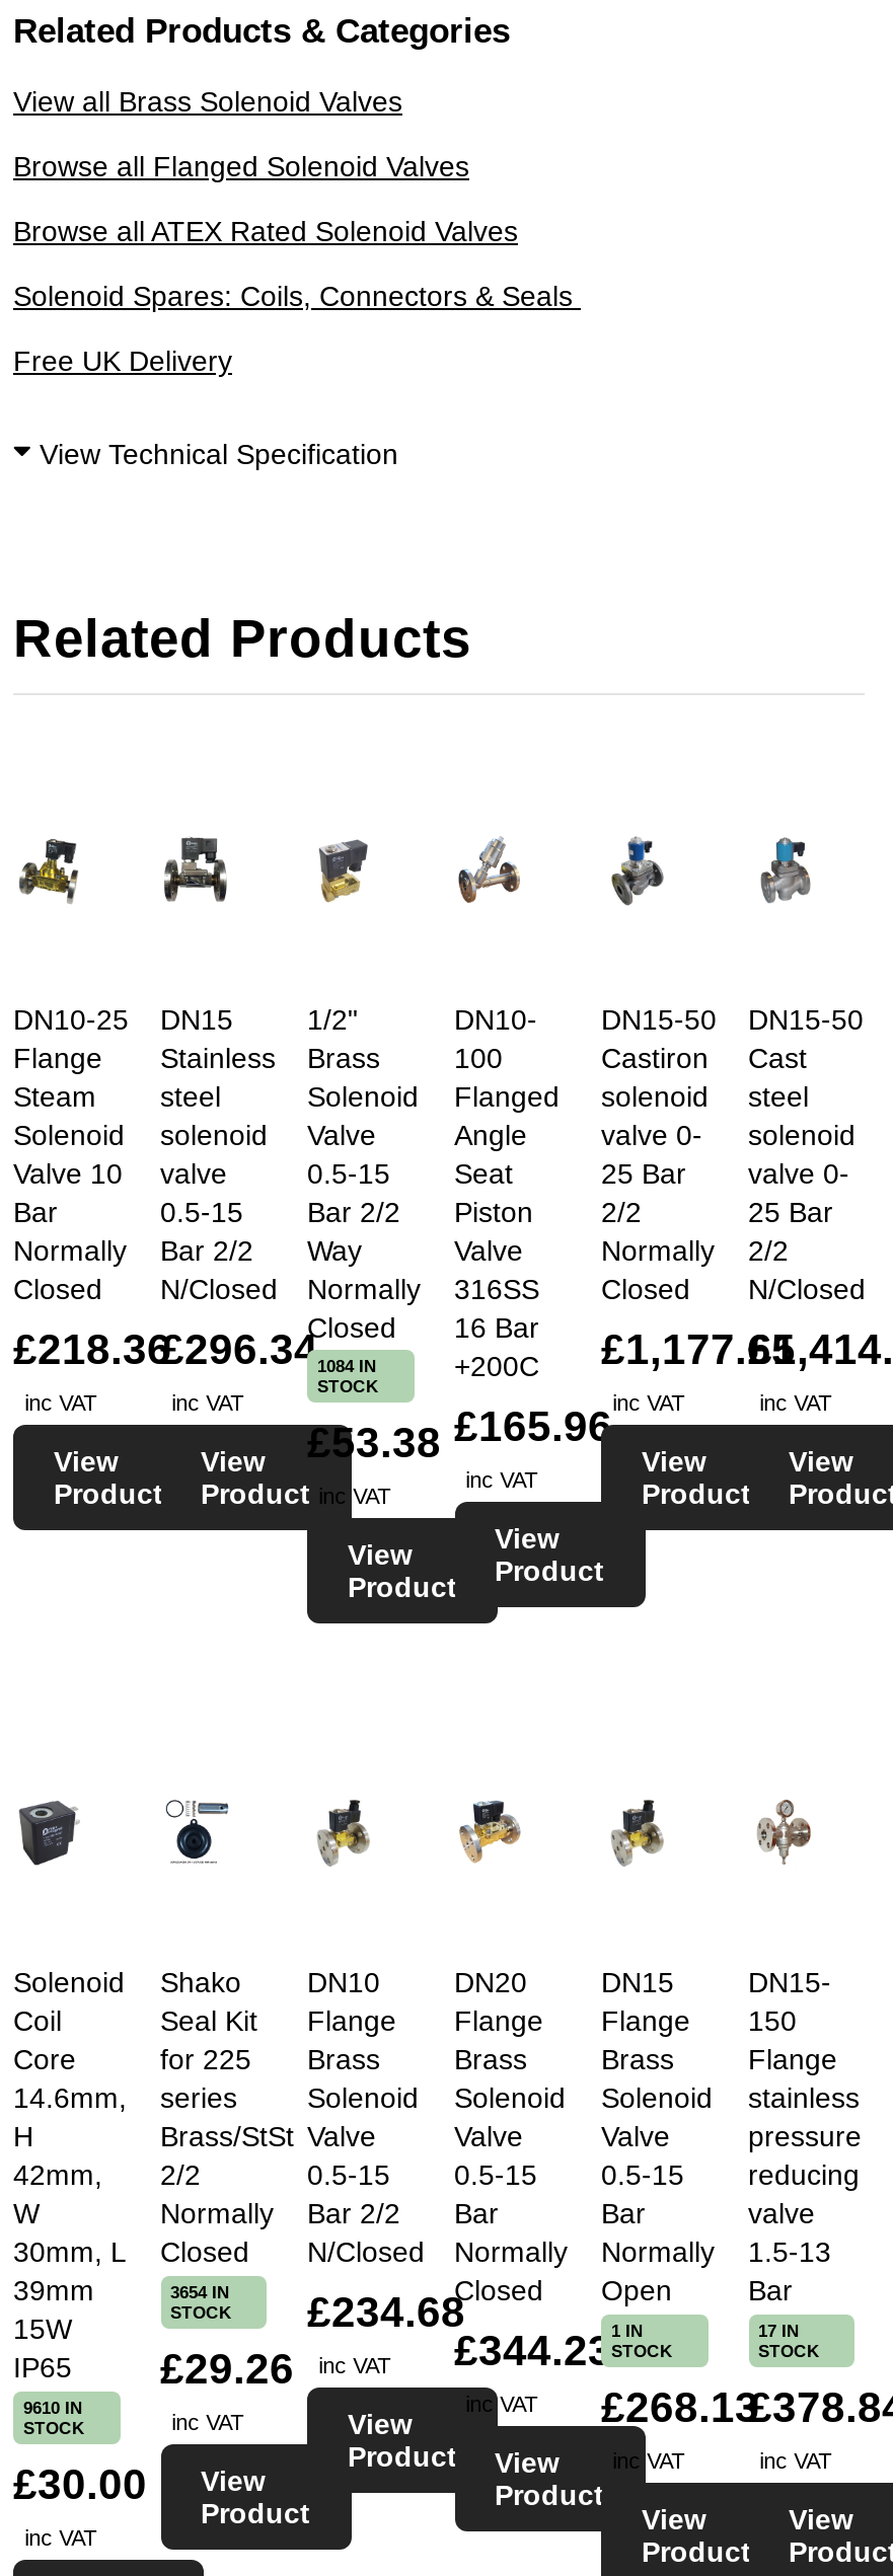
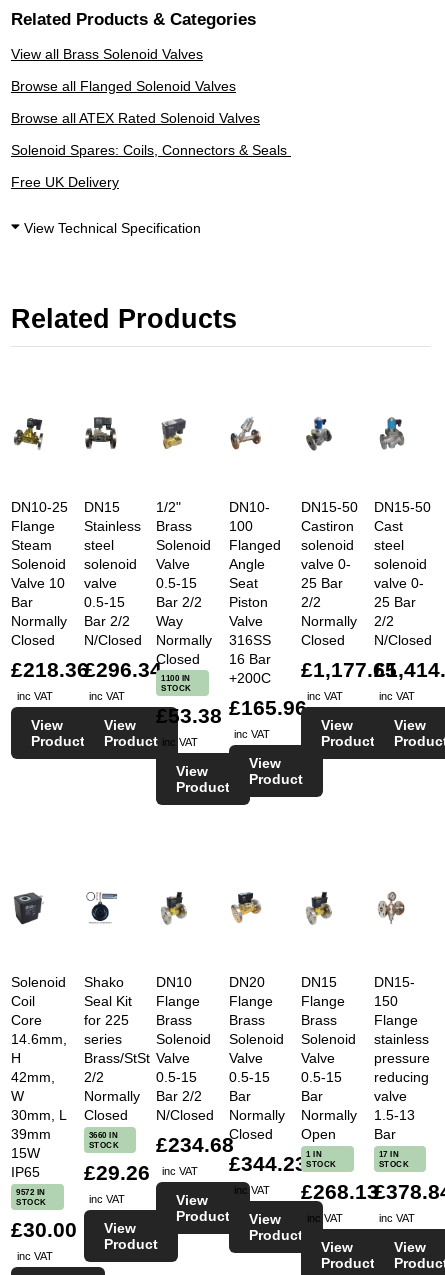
[317,1356,377,1377] 1084 IN -> [161,673,190,683] 1100 IN
[170,2281,230,2302] 3654 IN -> [88,1130,118,1140] 3660 IN
[23,2397,83,2417] 9610 IN -> [16,1187,45,1197] 9572 IN

